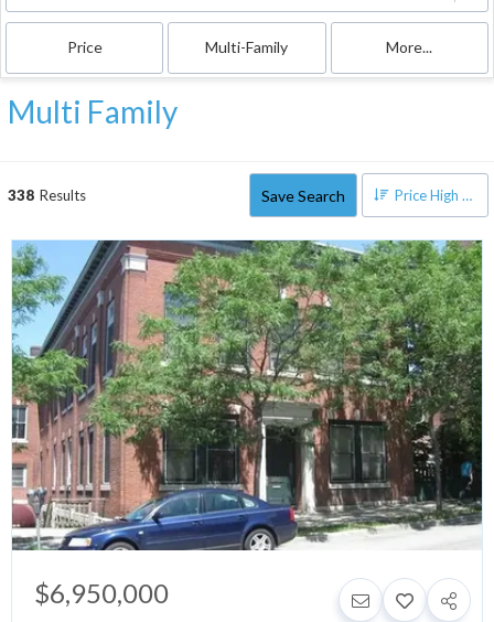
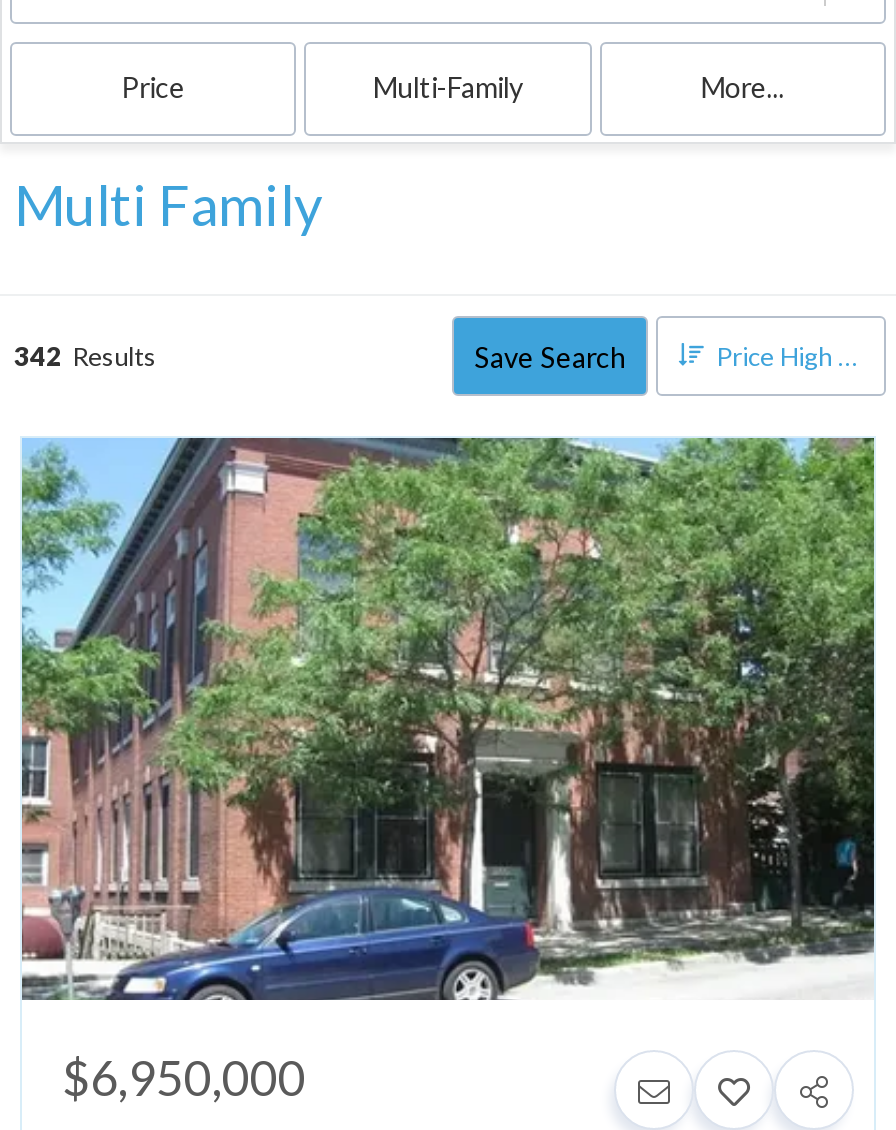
[8,186,86,204] 338 Results -> [14,340,156,372] 342 Results

